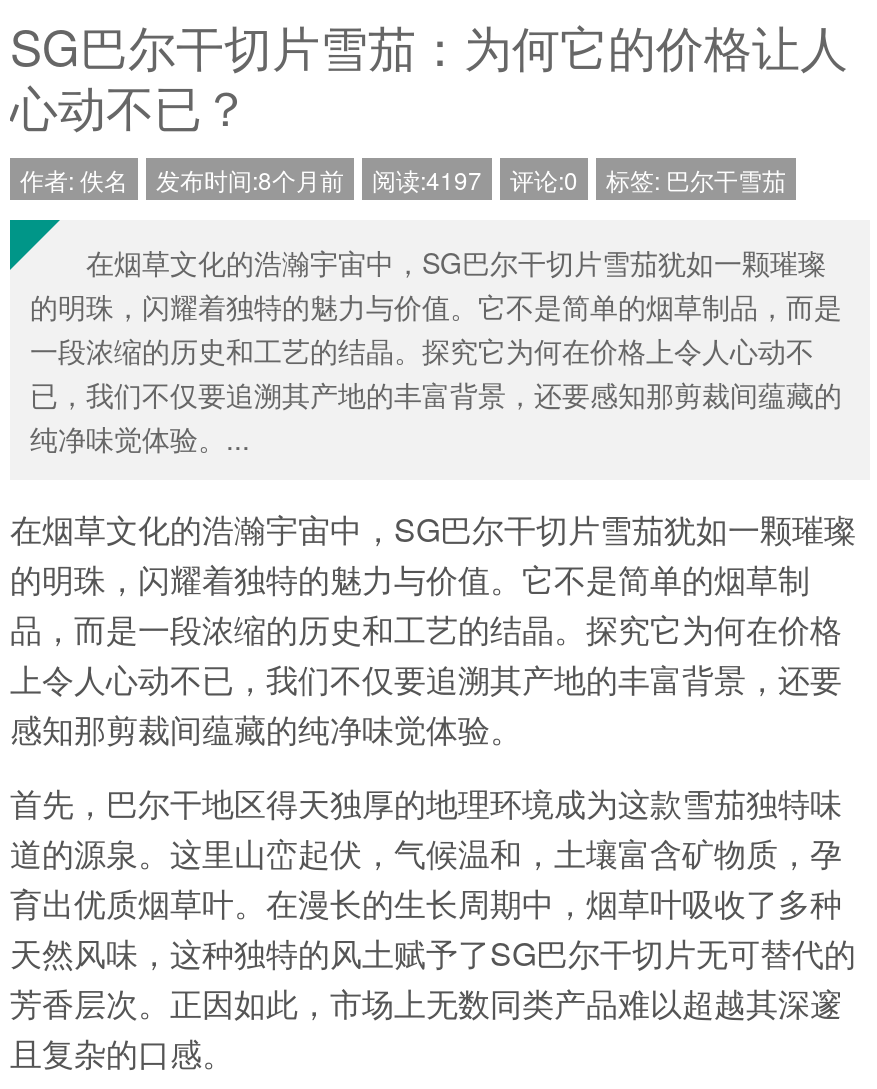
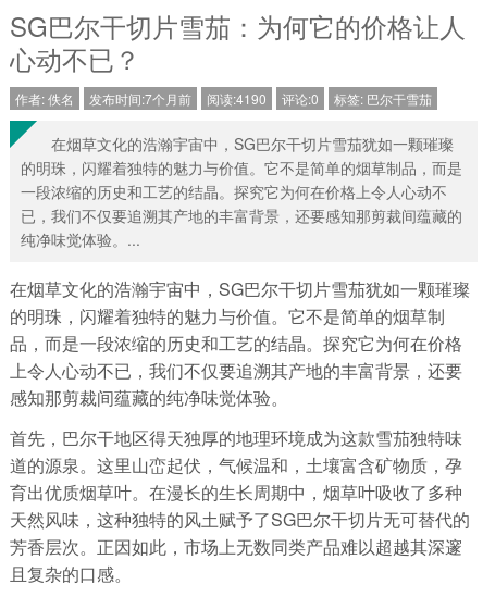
[156,162,344,196] 发布时间:8个月前 -> [89,89,191,108] 发布时间:7个月前
[372,162,482,196] 阅读:4197 -> [207,89,267,108] 阅读:4190

